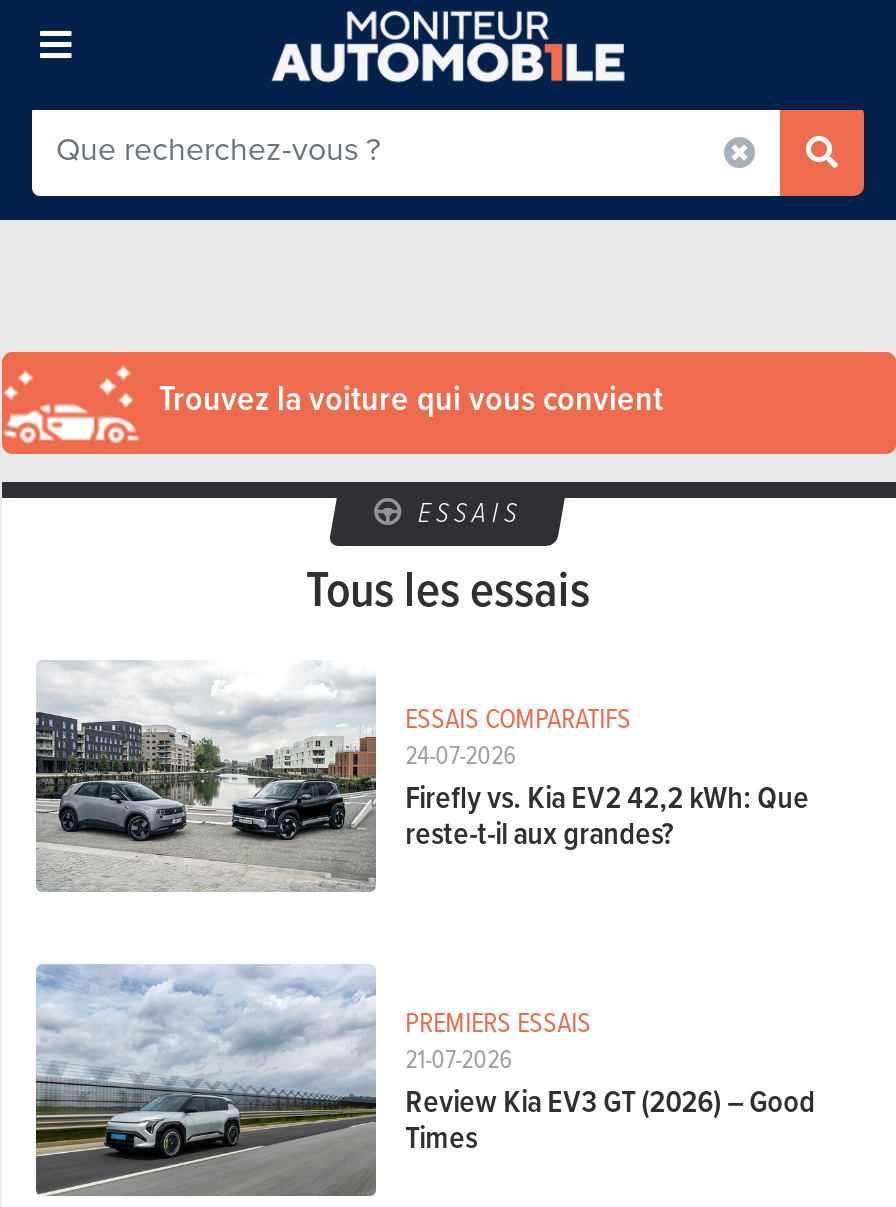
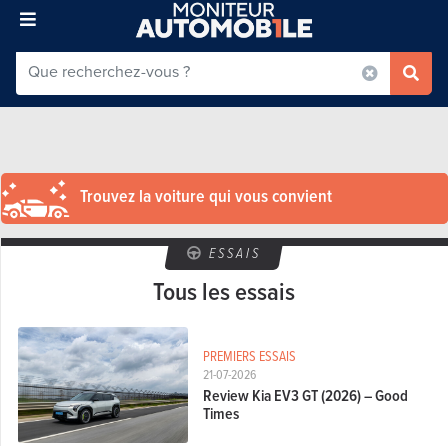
[34,662,809,890] [image] | ESSAIS COMPARATIFS | 24-07-2026 | Firefly vs. Kia EV2 42,2 kWh: Que | reste-t-il aux grandes? -> none

